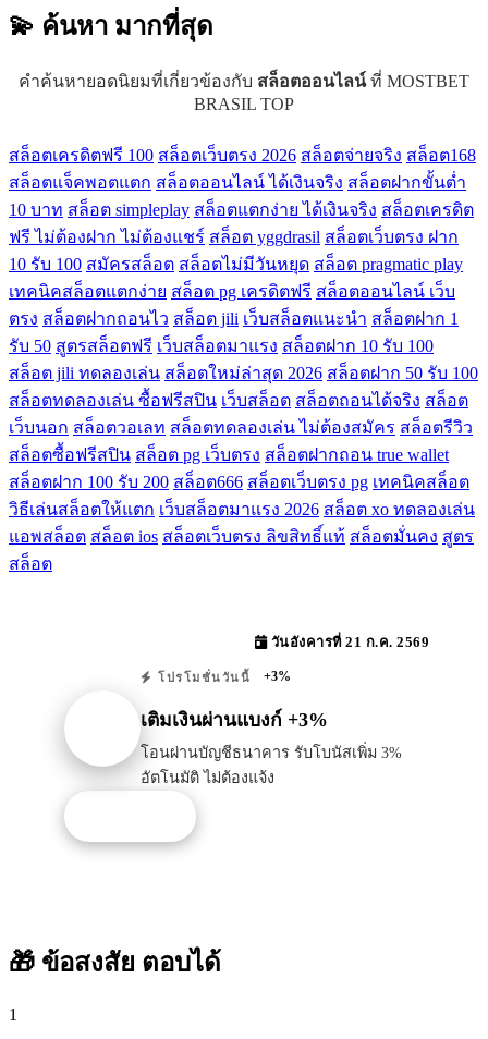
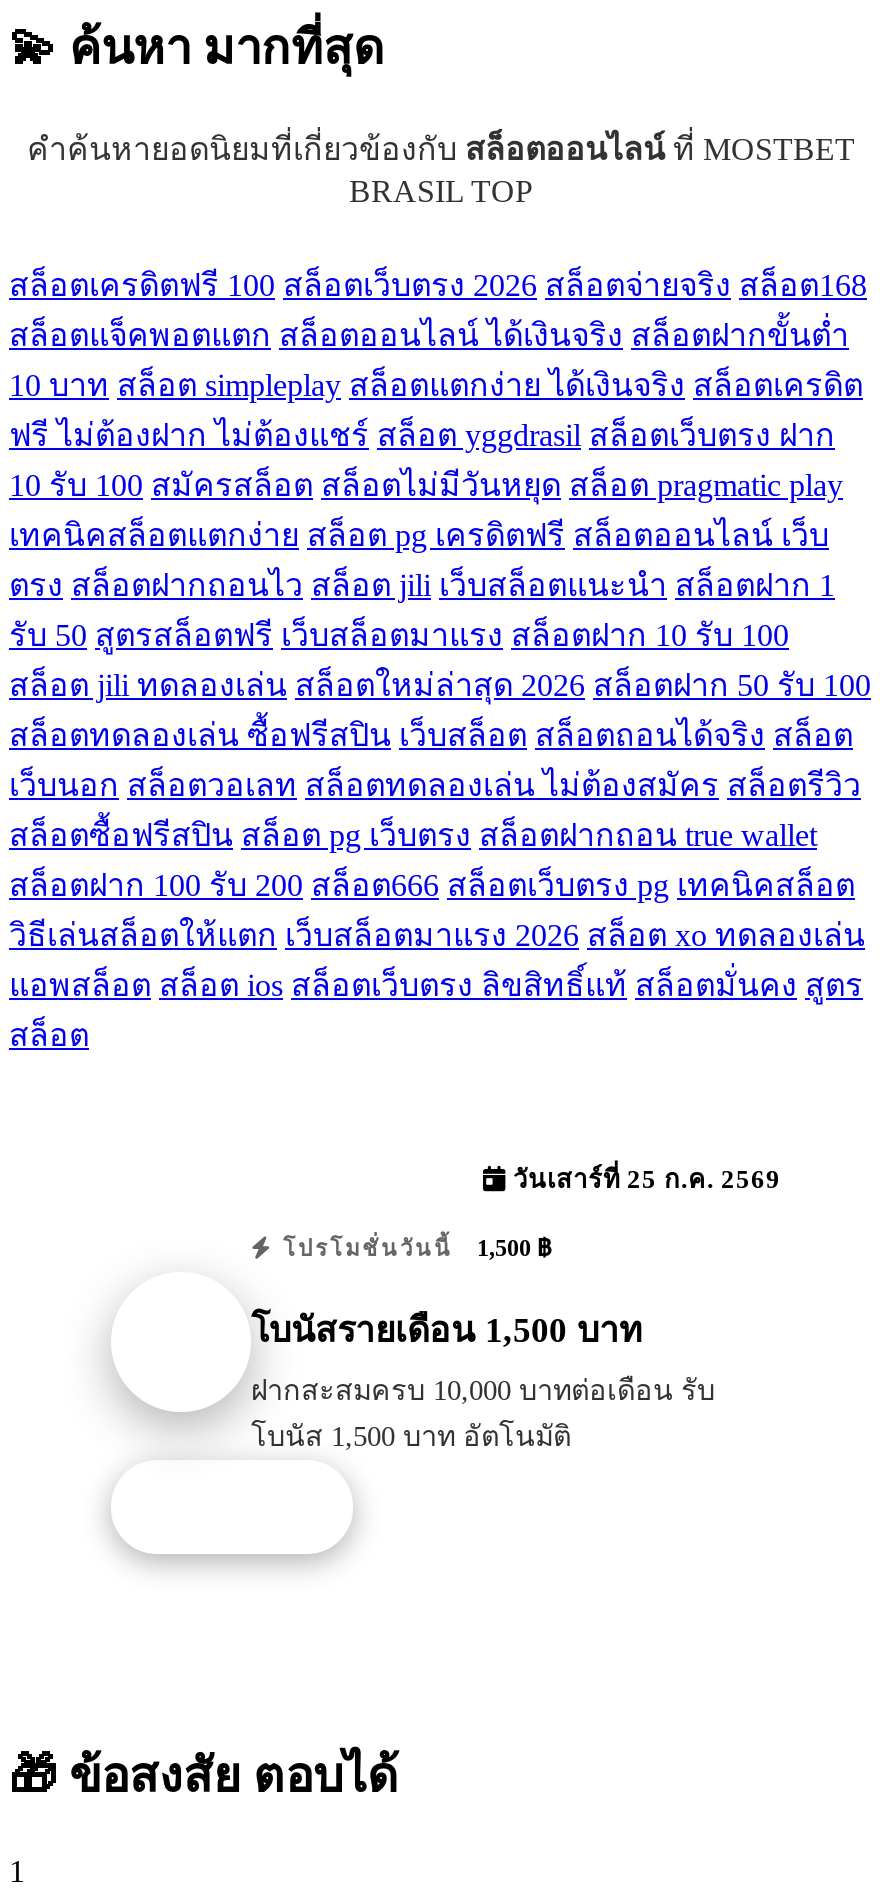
[267,635,429,651] วันอังคารที่ 21 ก.ค. 2569 -> [506,1167,781,1195] วันเสาร์ที่ 25 ก.ค. 2569
[153,669,291,684] โปรโมชั่นวันนี้ +3% -> [274,1235,551,1263] โปรโมชั่นวันนี้ 1,500 ฿
[141,709,328,731] เติมเงินผ่านแบงก์ +3% -> [251,1310,643,1350] โบนัสรายเดือน 1,500 บาท
[141,744,402,786] โอนผ่านบัญชีธนาคาร รับโบนัสเพิ่ม 3% | อัตโนมัติ ไม่ต้องแจ้ง -> [251,1374,715,1452] ฝากสะสมครบ 10,000 บาทต่อเดือน รับ | โบนัส 1,500 บาท อัตโนมัติ

